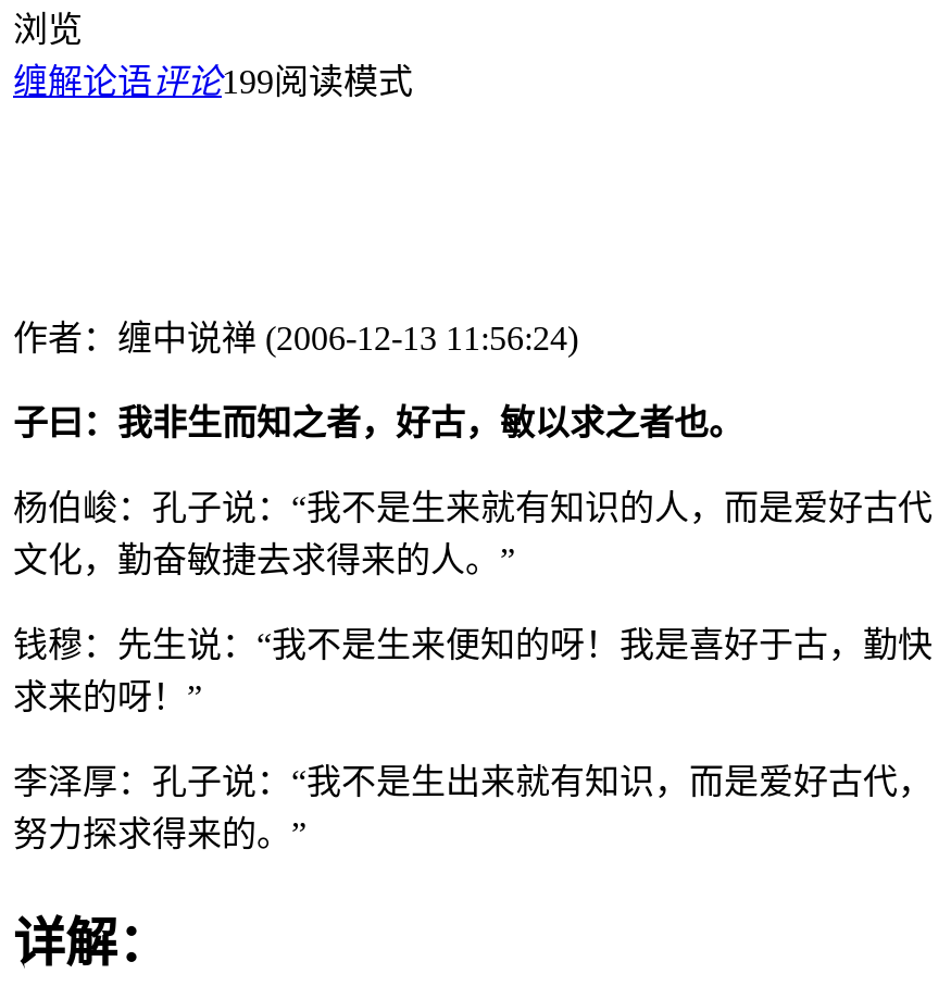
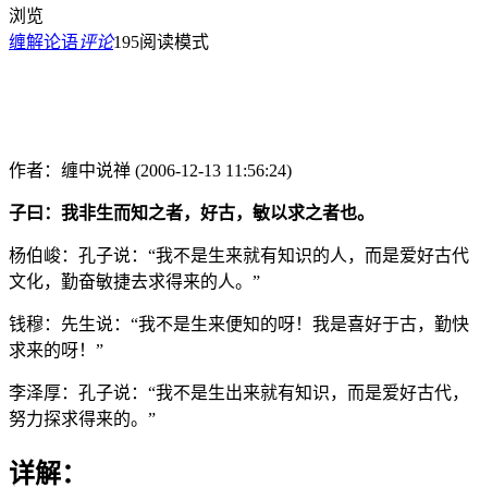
[13,63,413,100] 缠解论语评论199阅读模式 -> [9,32,209,51] 缠解论语评论195阅读模式

